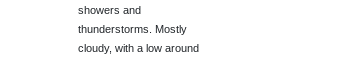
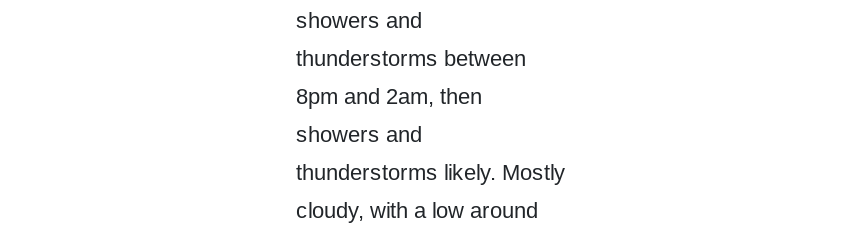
[78,23,187,35] thunderstorms. Mostly -> [296,46,566,184] thunderstorms between | 8pm and 2am, then | showers and | thunderstorms likely. Mostly

